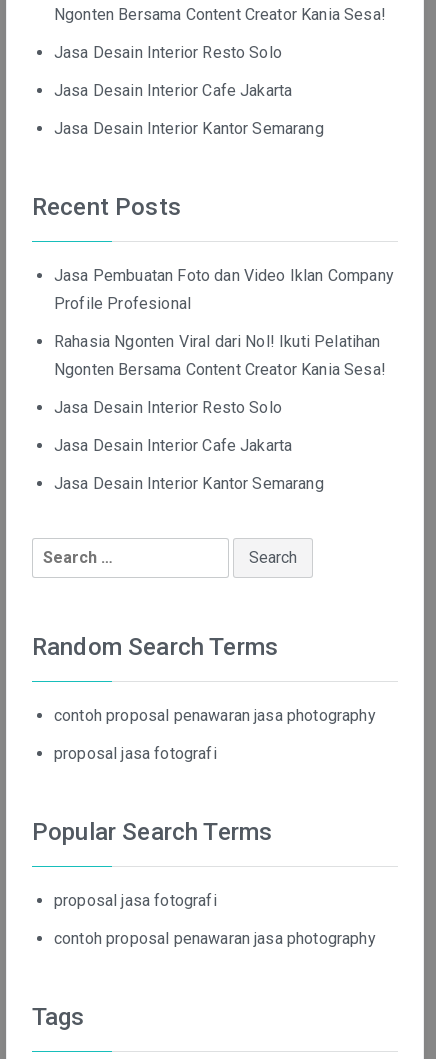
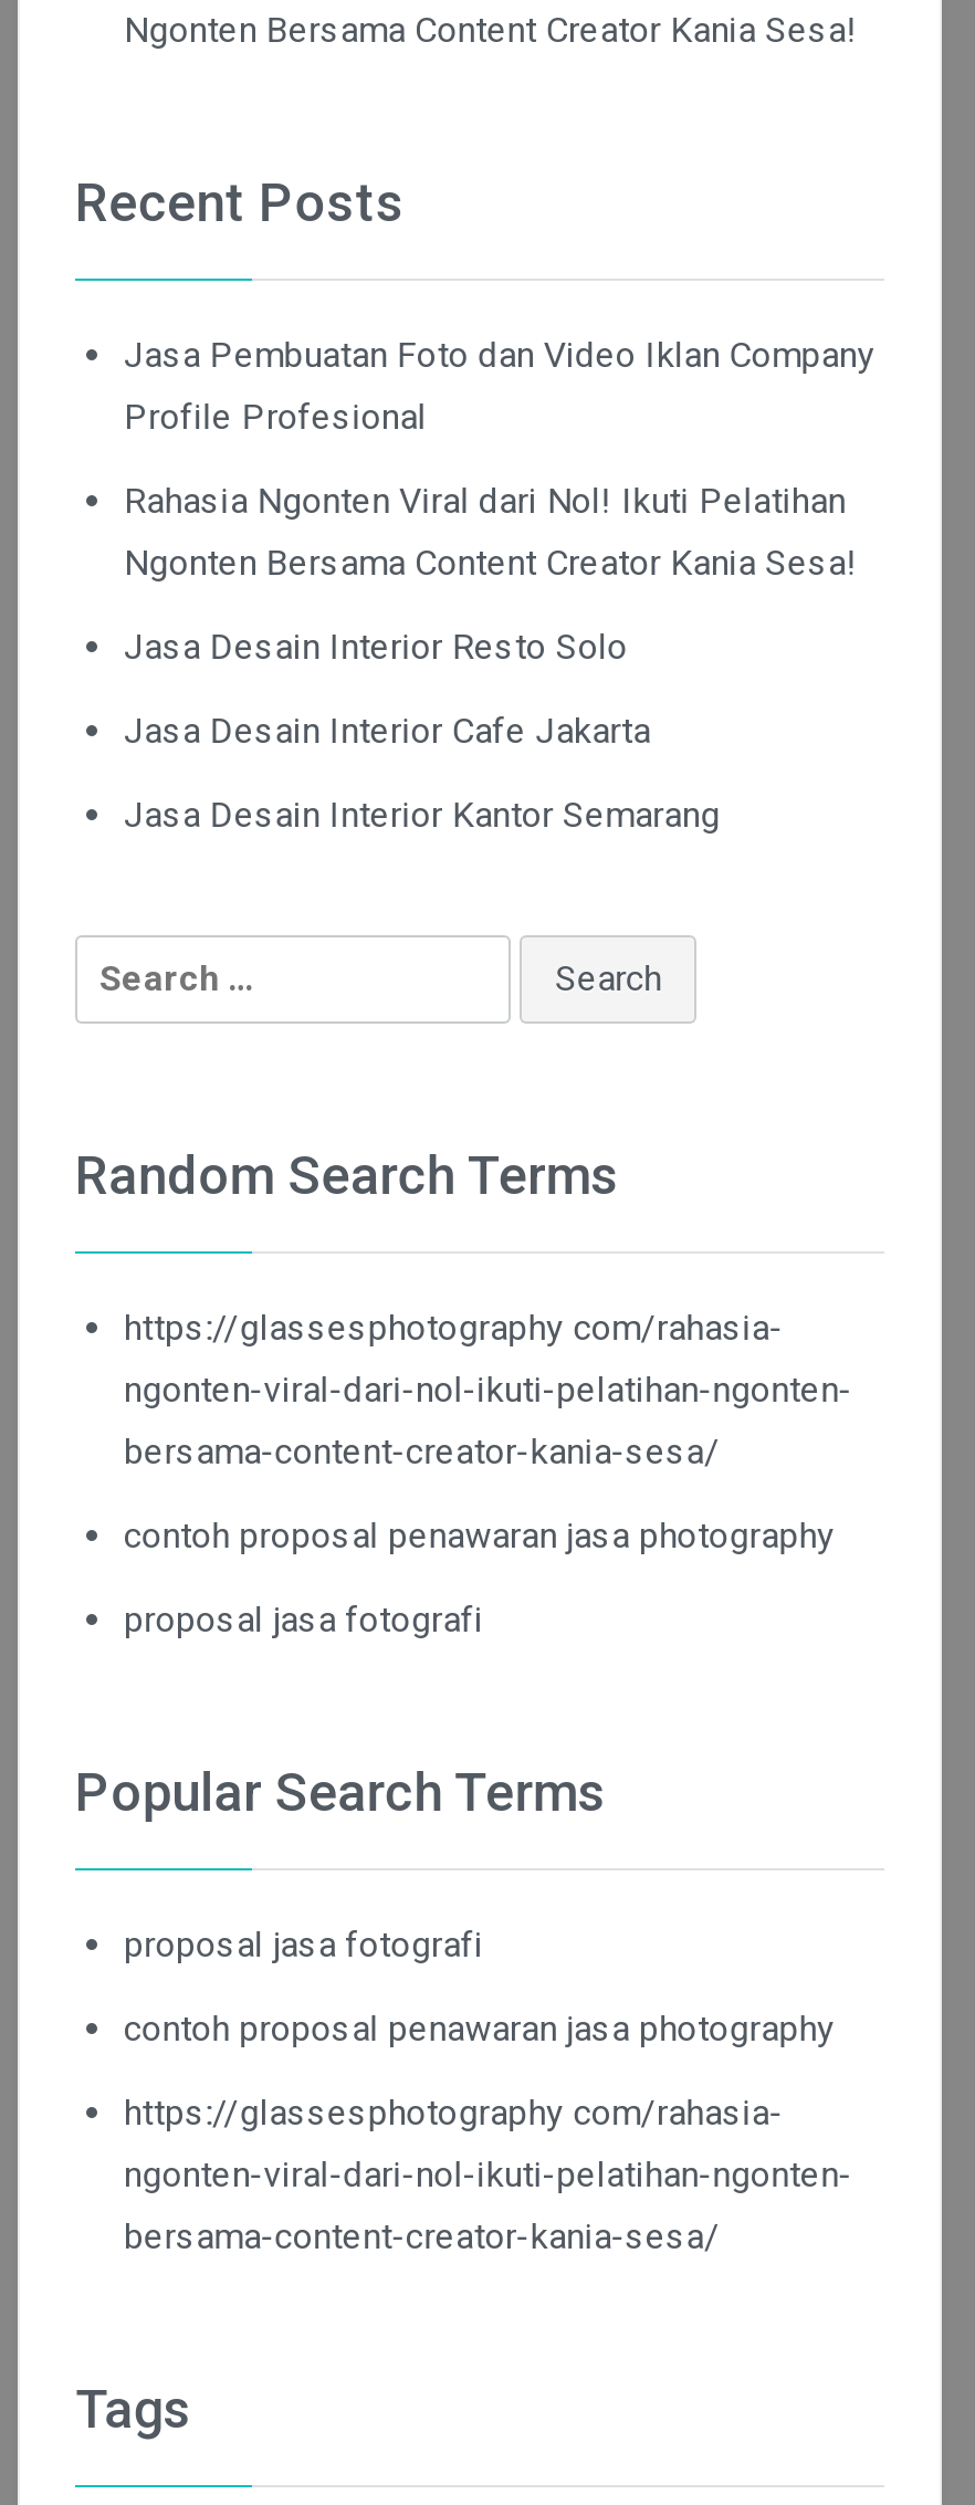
[54,43,324,138] Jasa Desain Interior Resto Solo | Jasa Desain Interior Cafe Jakarta | Jasa Desain Interior Kantor Semarang -> none
moved [31,193,394,661] -> [73,174,875,1209]: Recent Posts | Jasa Pembuatan Foto dan Video Iklan Company | Profile Profesional | ... | Search | Random Search Terms
none -> [124,1308,852,1474] https://glassesphotography com/rahasia- | ngonten-viral-dari-nol-ikuti-pelatihan-ngonten- | bersama-content-creator-kania-sesa/
moved [32,706,376,948] -> [75,1516,835,2051]: contoh proposal penawaran jasa photography | proposal jasa fotografi | Popular Search Terms | proposal jasa fotografi | contoh proposal penawaran jasa photography
none -> [124,2093,852,2259] https://glassesphotography com/rahasia- | ngonten-viral-dari-nol-ikuti-pelatihan-ngonten- | bersama-content-creator-kania-sesa/

